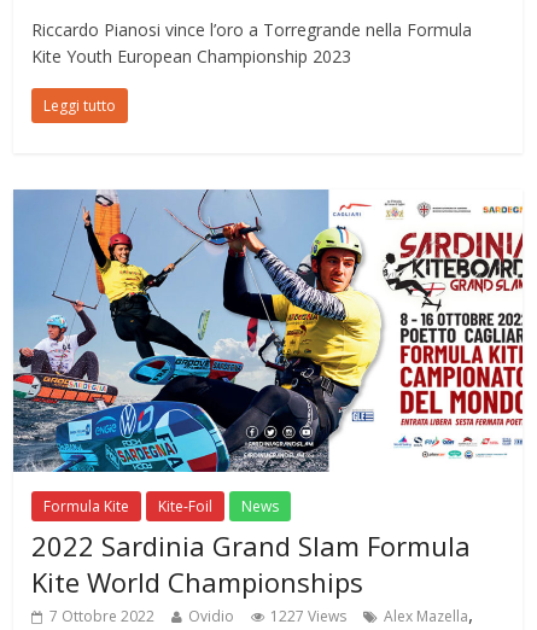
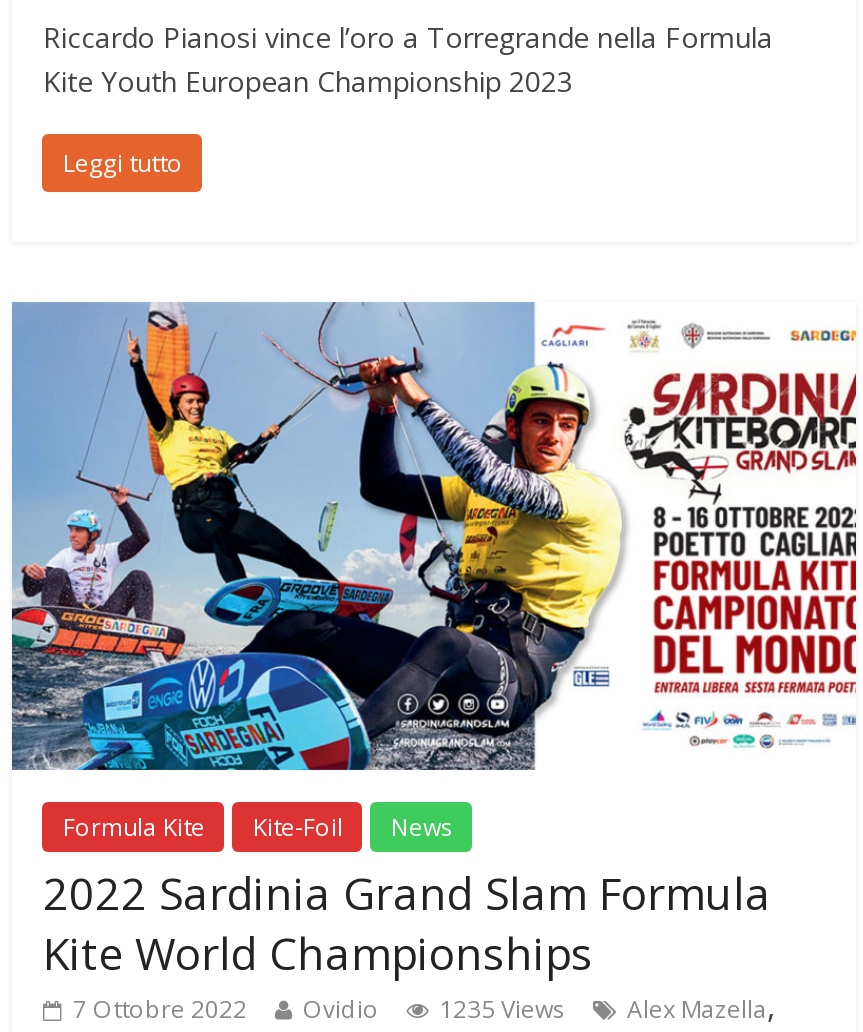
[50,601,474,627] 7 Ottobre 2022 Ovidio 1227 Views Alex Mazella, -> [73,984,775,1028] 7 Ottobre 2022 Ovidio 1235 Views Alex Mazella,

